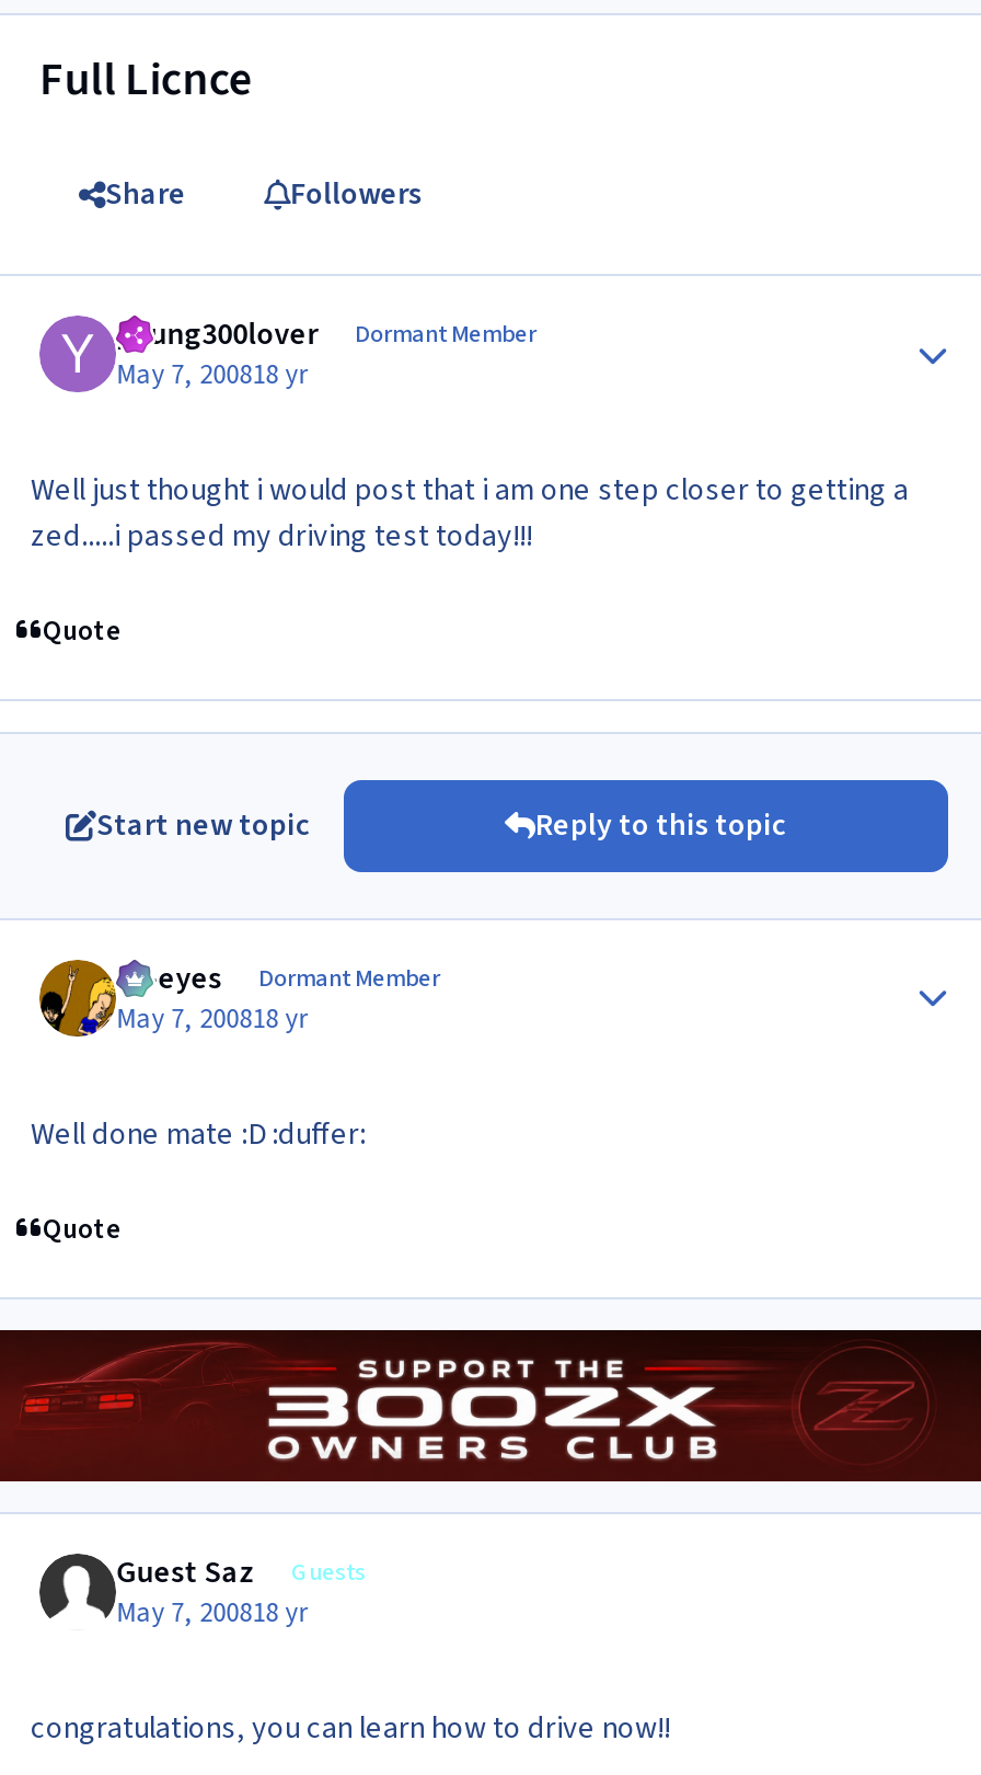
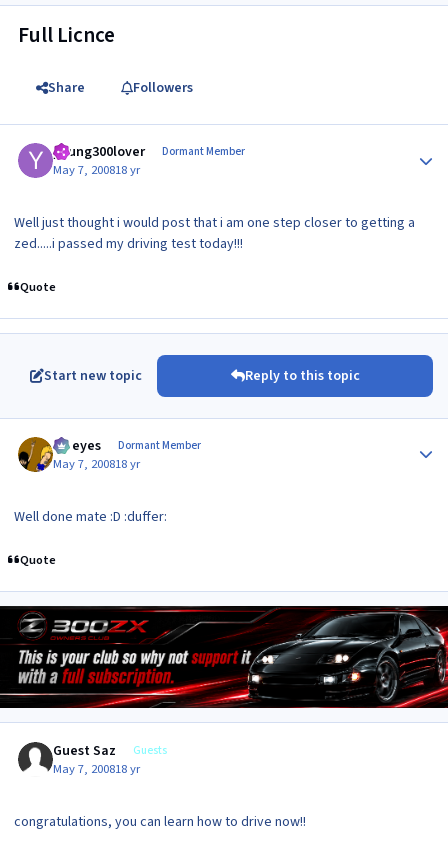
[7,1330,974,1486] [image] -> [3,606,445,709] [image]

